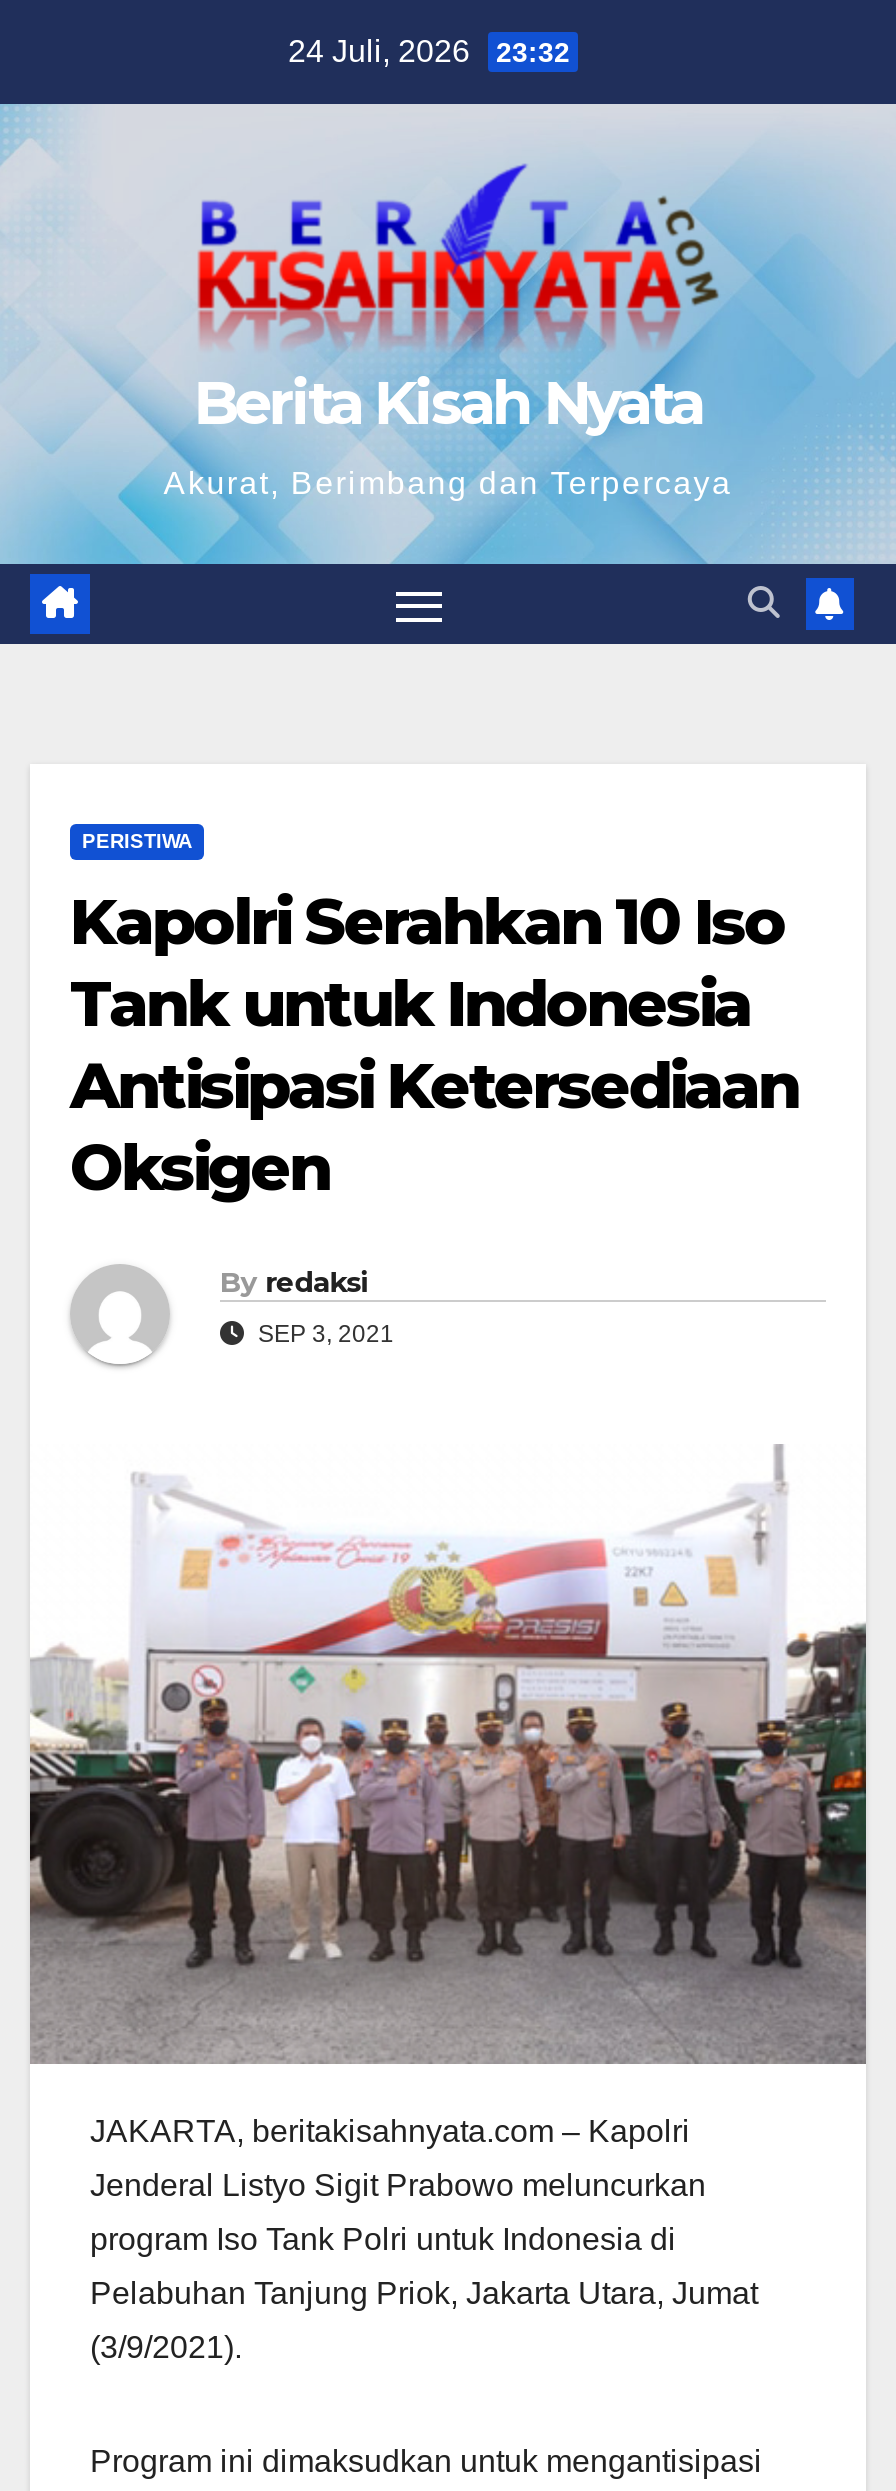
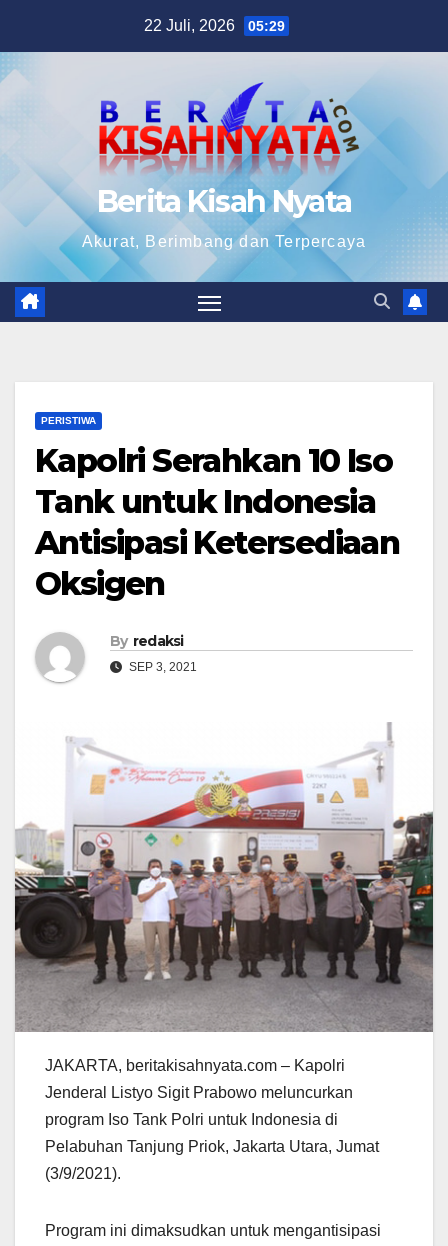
[288,34,570,68] 24 Juli, 2026 23:32 -> [144,17,285,34] 22 Juli, 2026 05:29

